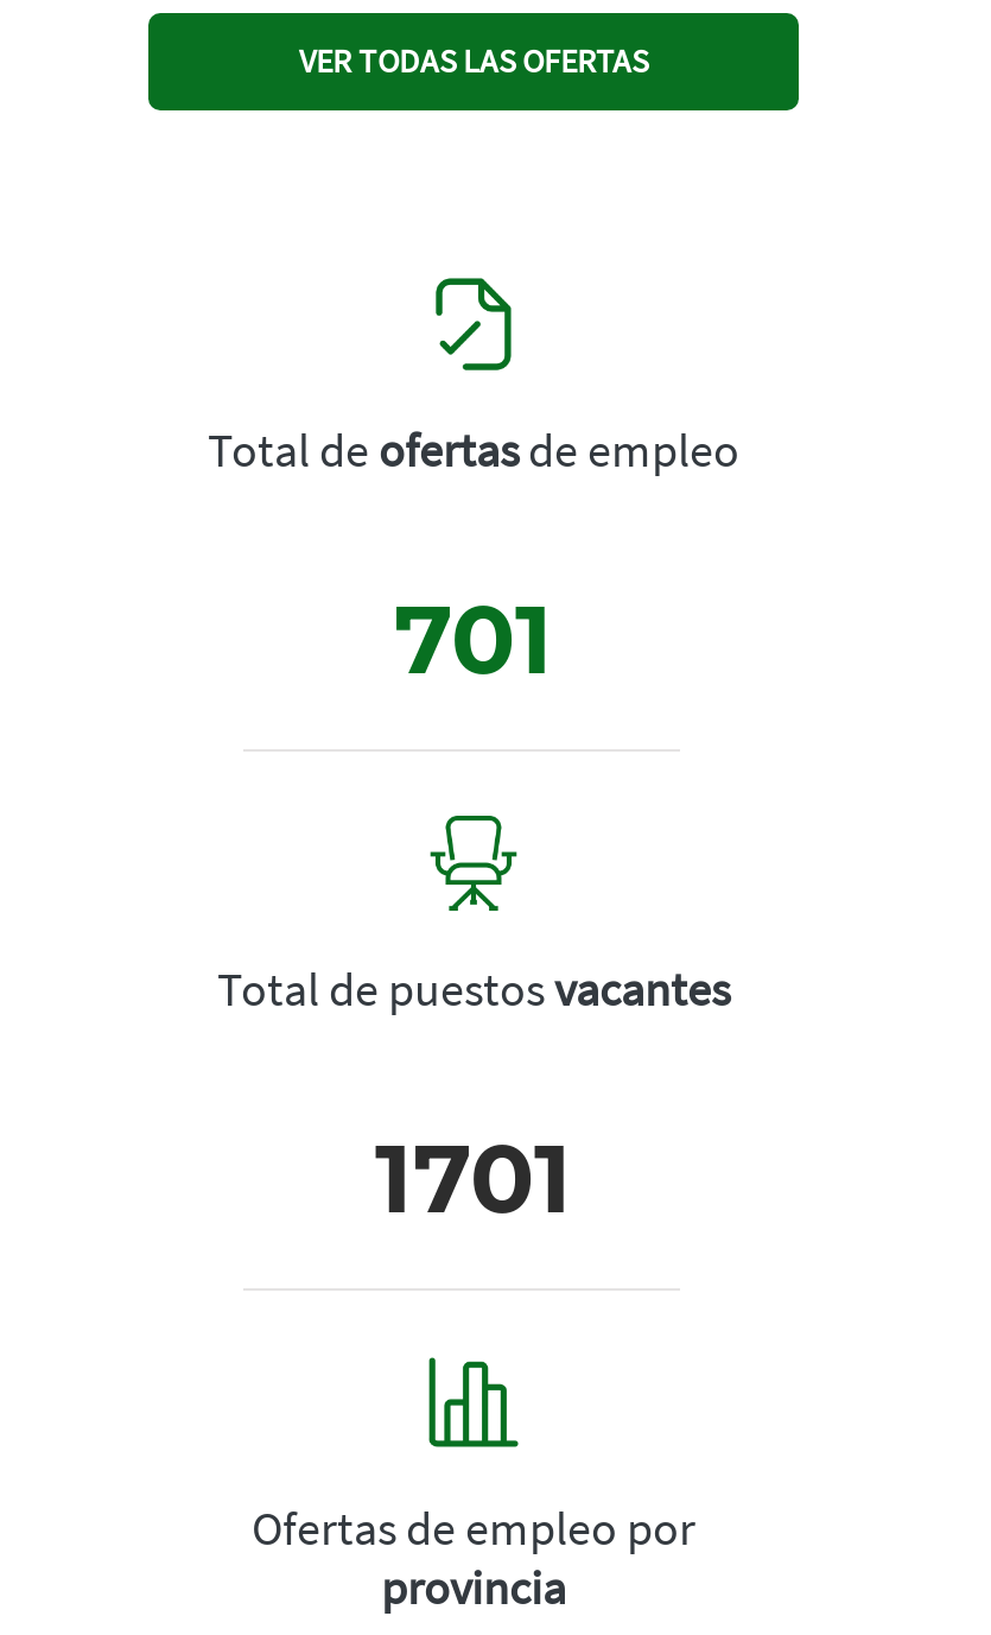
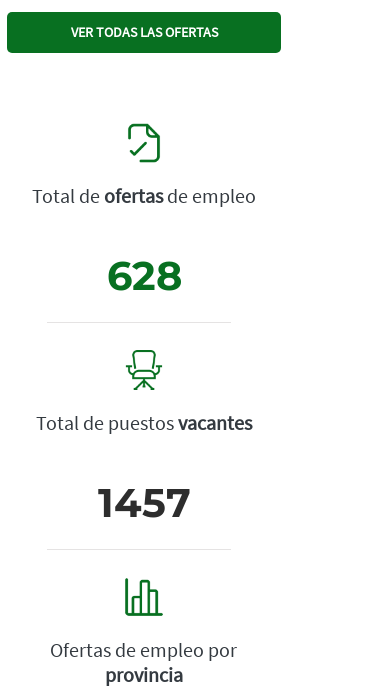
[394,581,553,698] 701 -> [106,251,181,300] 628
[375,1120,572,1237] 1701 -> [97,478,190,527] 1457

